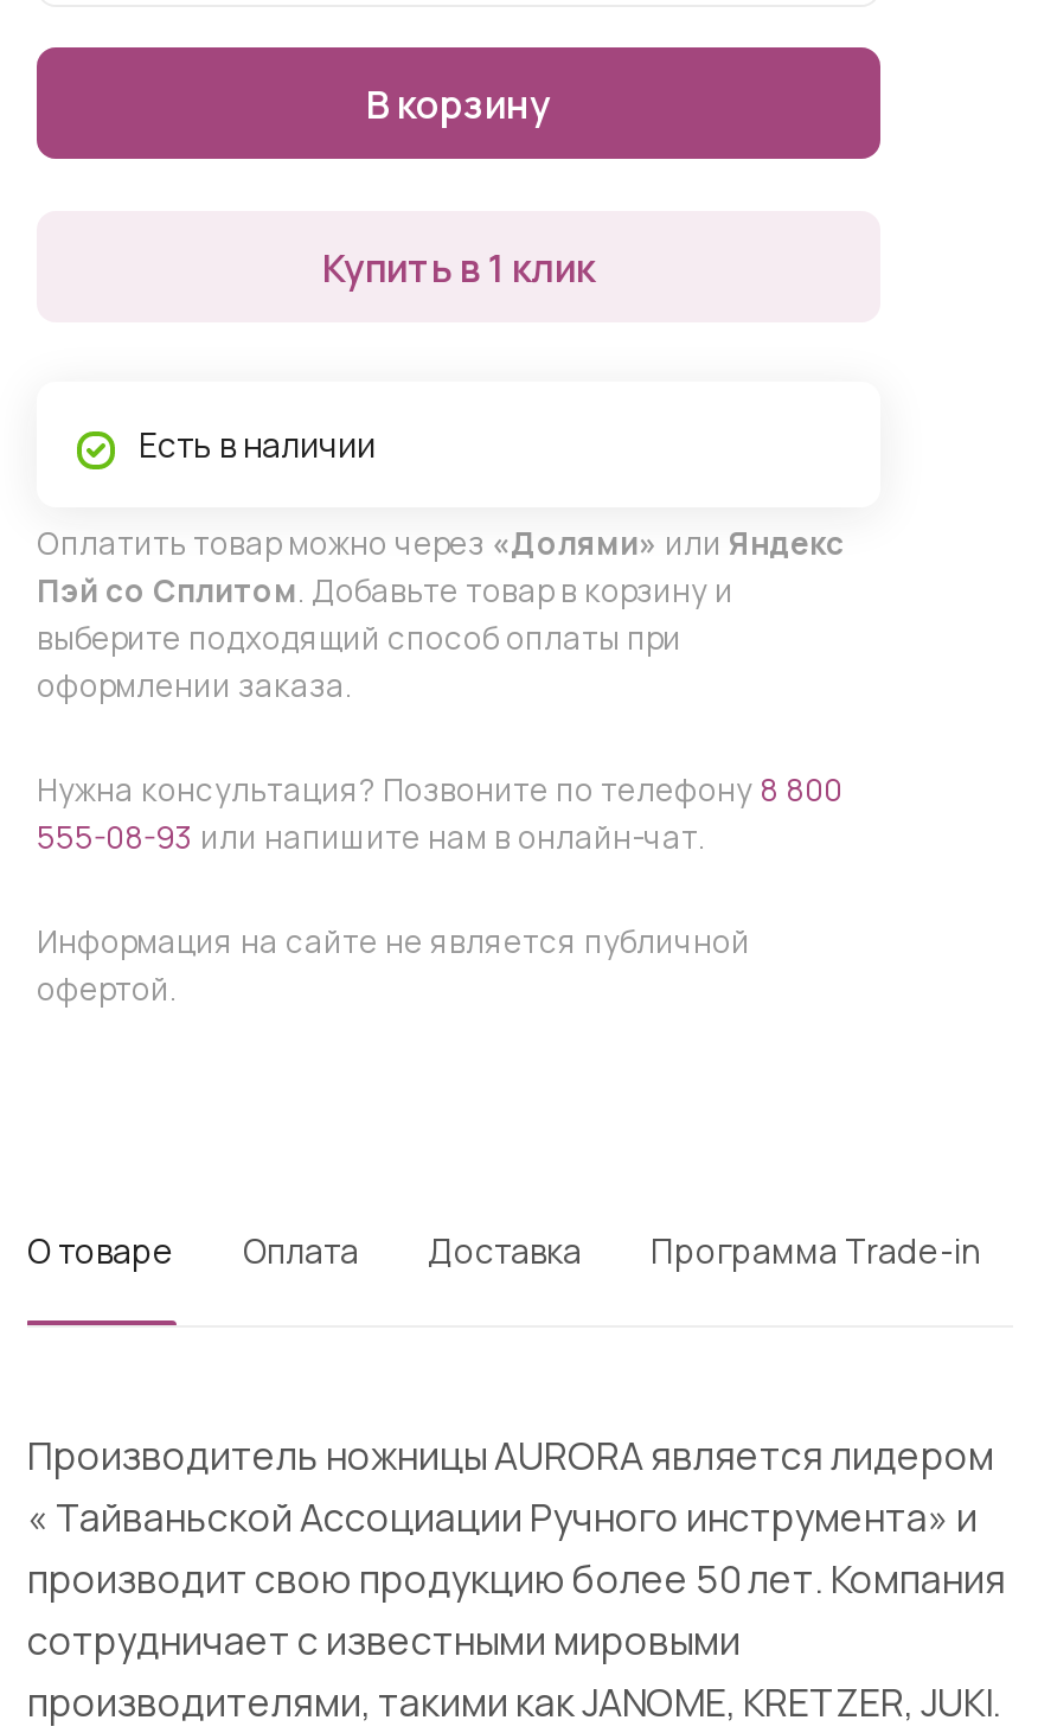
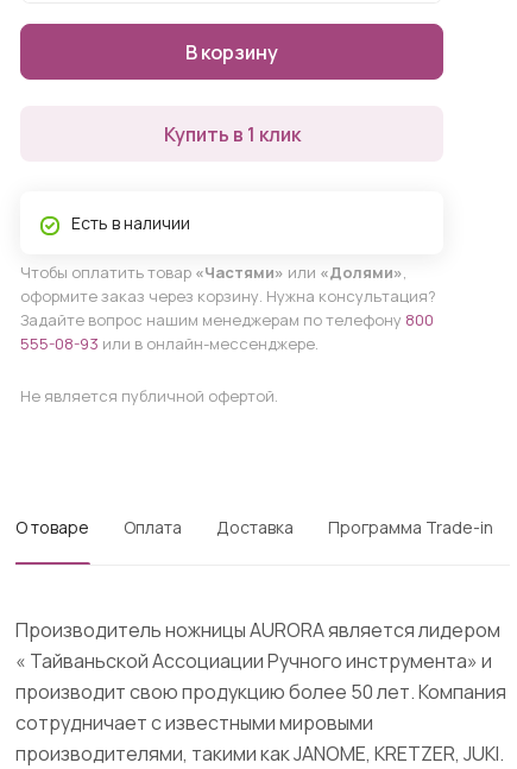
[37,523,845,1011] Оплатить товар можно через «Долями» или Яндекс | Пэй со Сплитом. Добавьте товар в корзину и | выберите подходящий способ оплаты при | оформлении заказа. | Нужна консультация? Позвоните по телефону 8 800 | 555-08-93 или напишите нам в онлайн-чат. | Информация на сайте не является публичной | офертой. -> [20,262,436,407] Чтобы оплатить товар «Частями» или «Долями», | оформите заказ через корзину. Нужна консультация? | Задайте вопрос нашим менеджерам по телефону 800 | 555-08-93 или в онлайн-мессенджере. | Не является публичной офертой.

